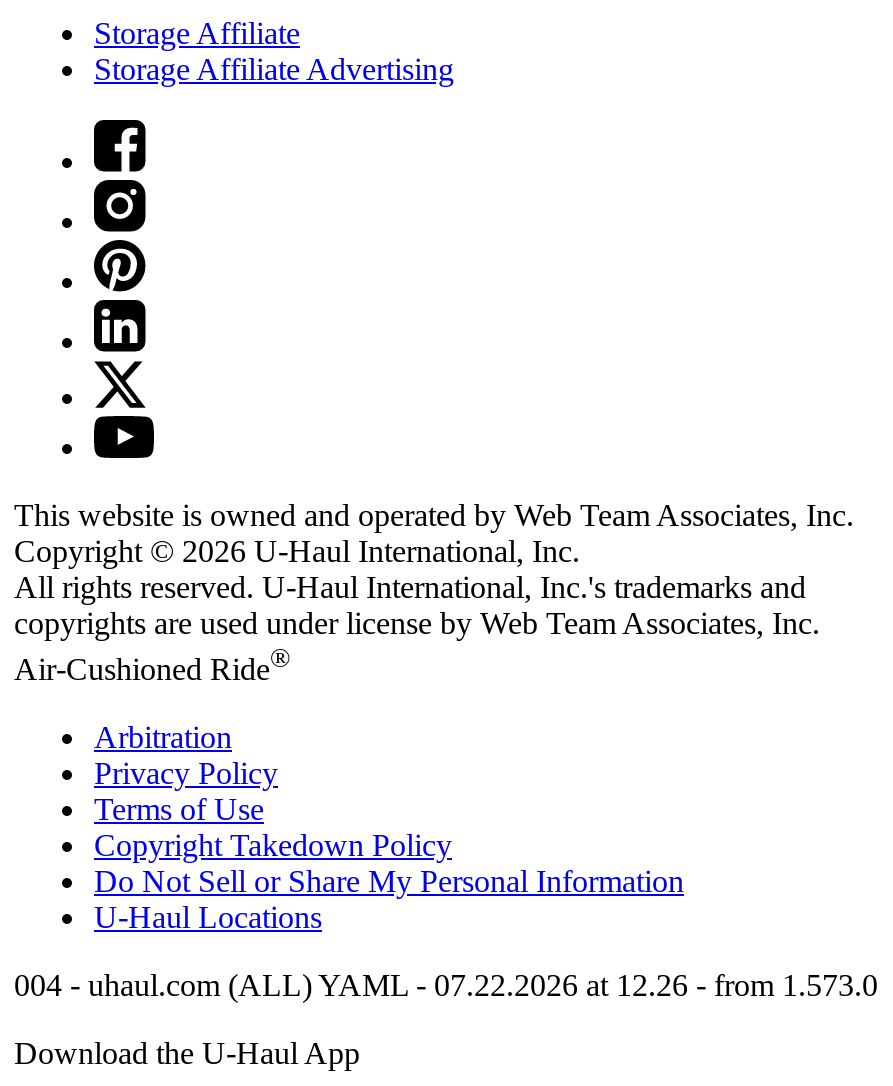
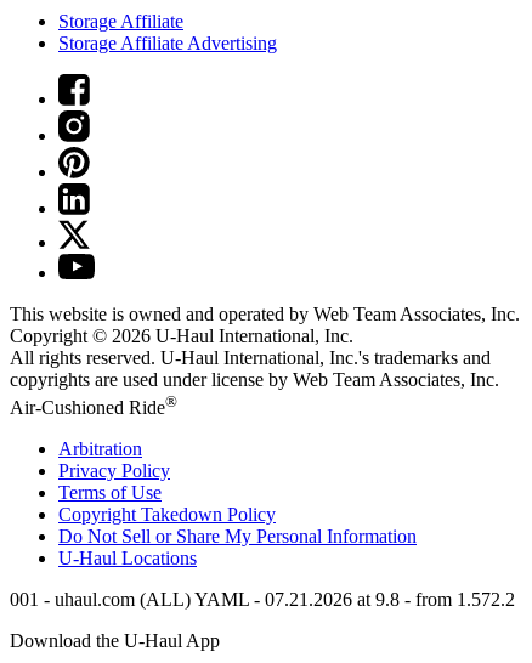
[14,968,878,1002] 004 - uhaul.com (ALL) YAML - 07.22.2026 at 12.26 - from 1.573.0 -> [10,589,515,609] 001 - uhaul.com (ALL) YAML - 07.21.2026 at 9.8 - from 1.572.2

